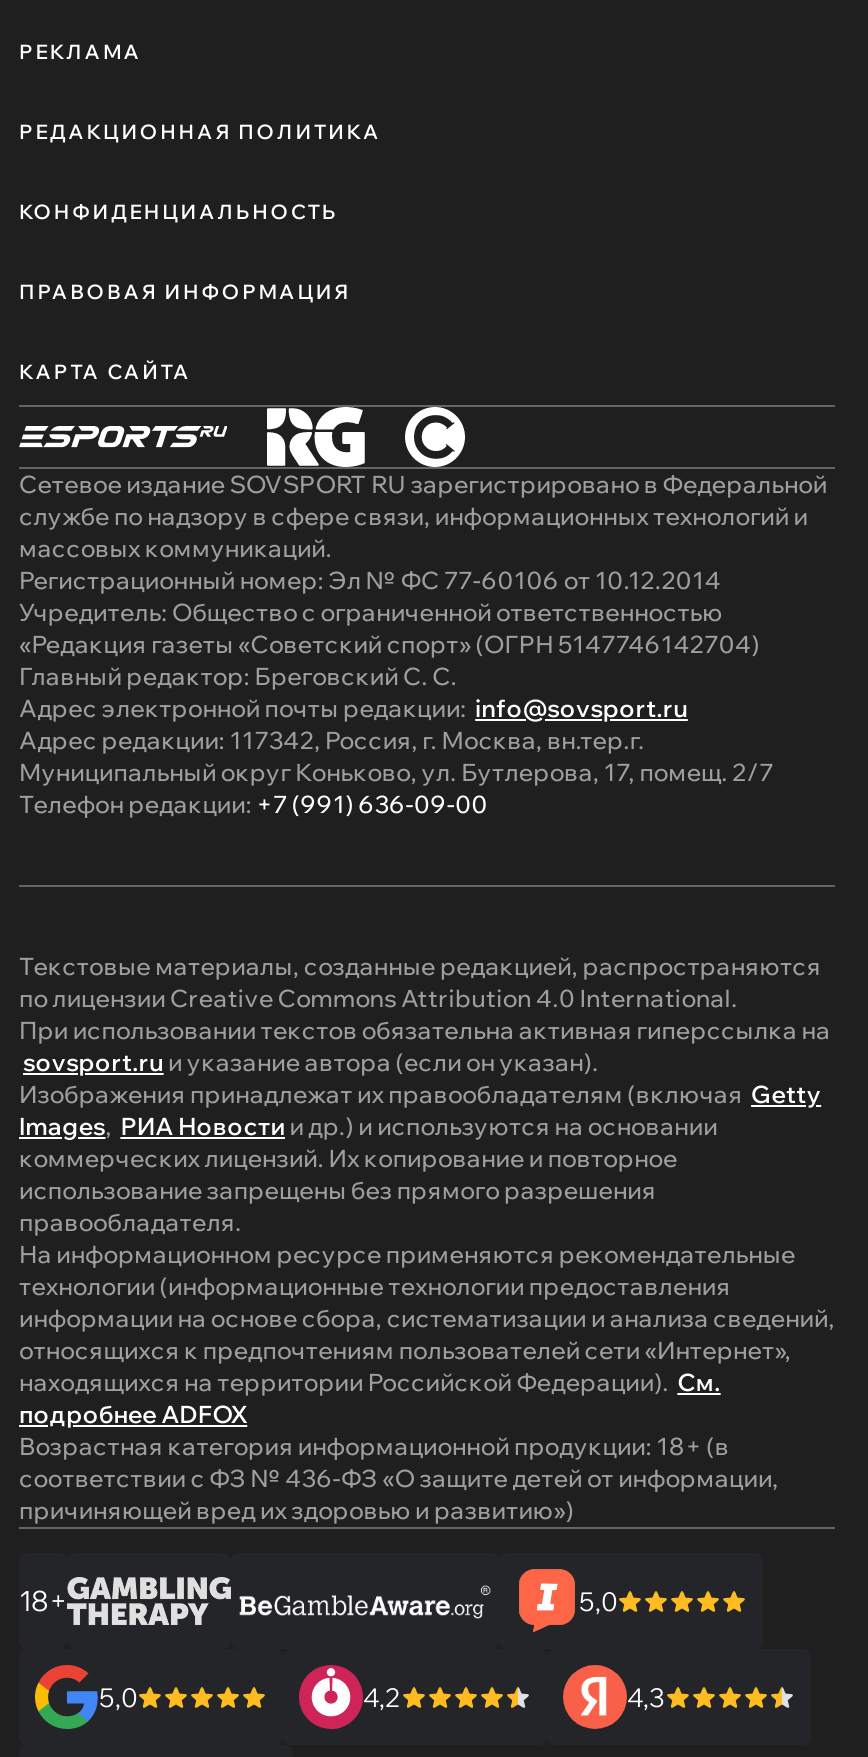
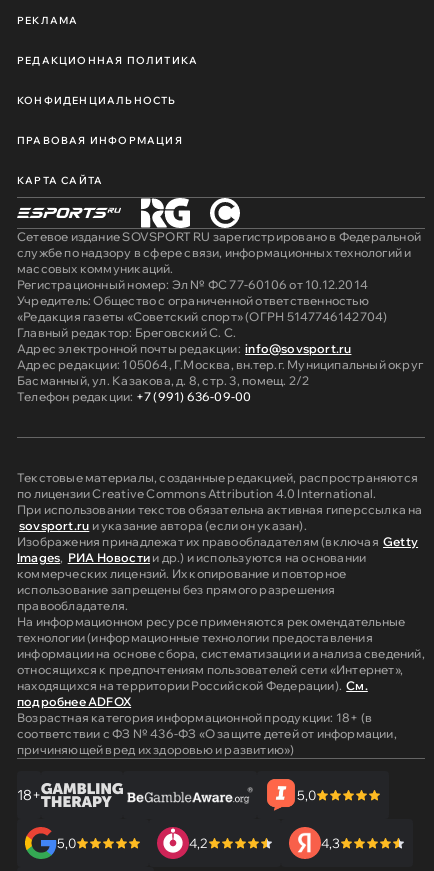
[19,726,774,788] Адрес редакции: 117342, Россия, г. Москва, вн.тер.г. | Муниципальный округ Коньково, ул. Бутлерова, 17, помещ. 2/7 -> [17,357,423,388] Адрес редакции: 105064, Г.Москва, вн.тер.г. Муниципальный округ | Басманный, ул. Казакова, д. 8, стр. 3, помещ. 2/2

